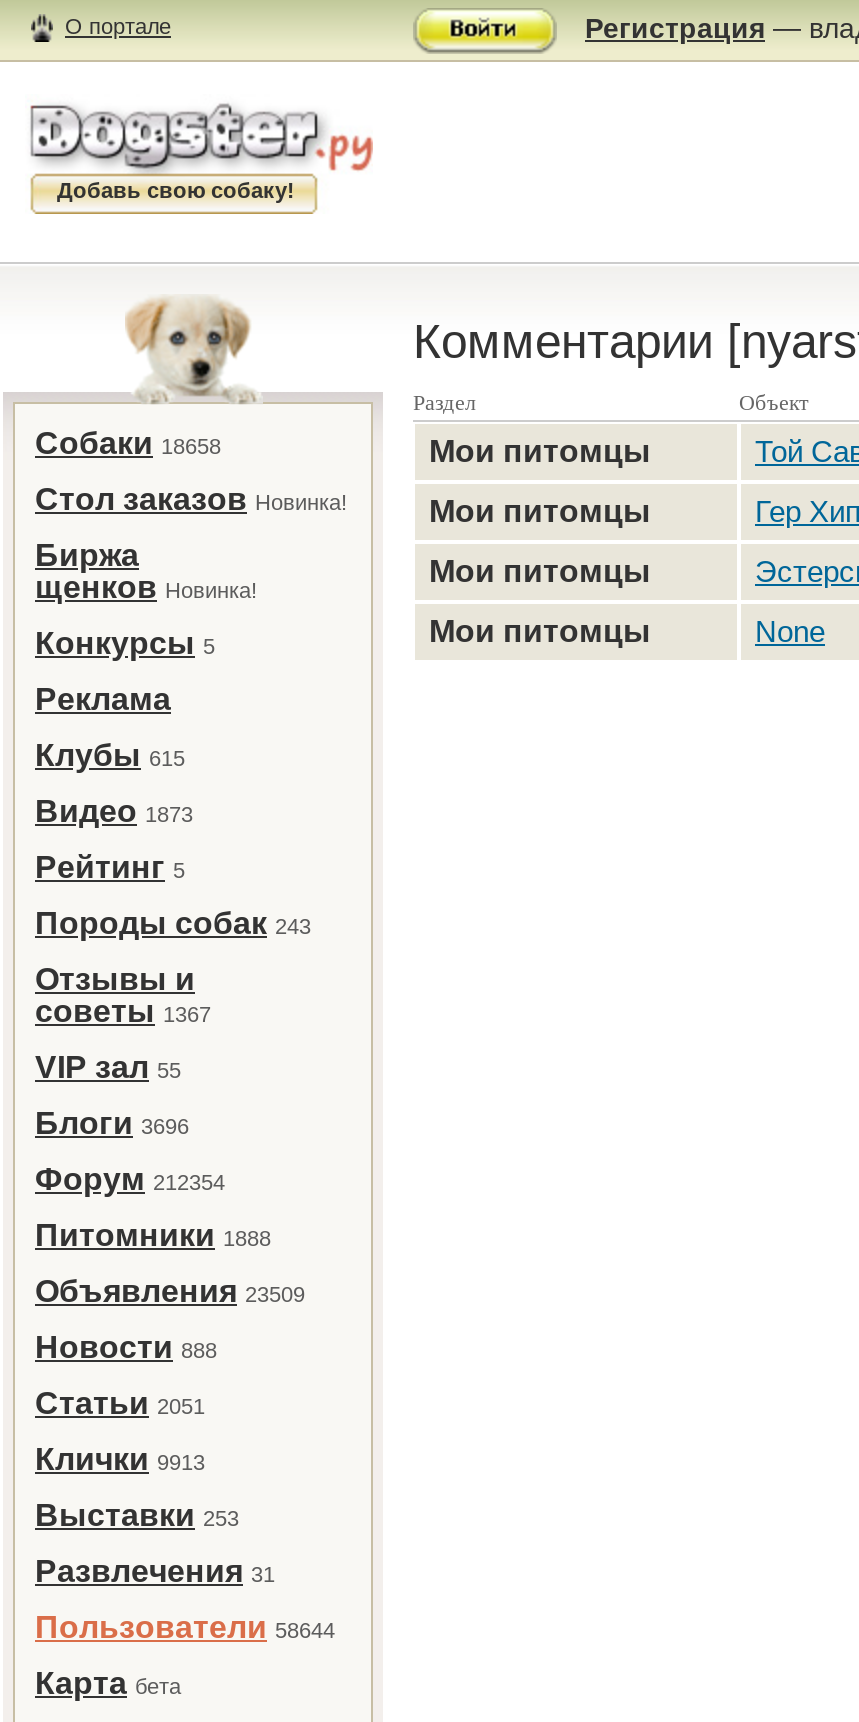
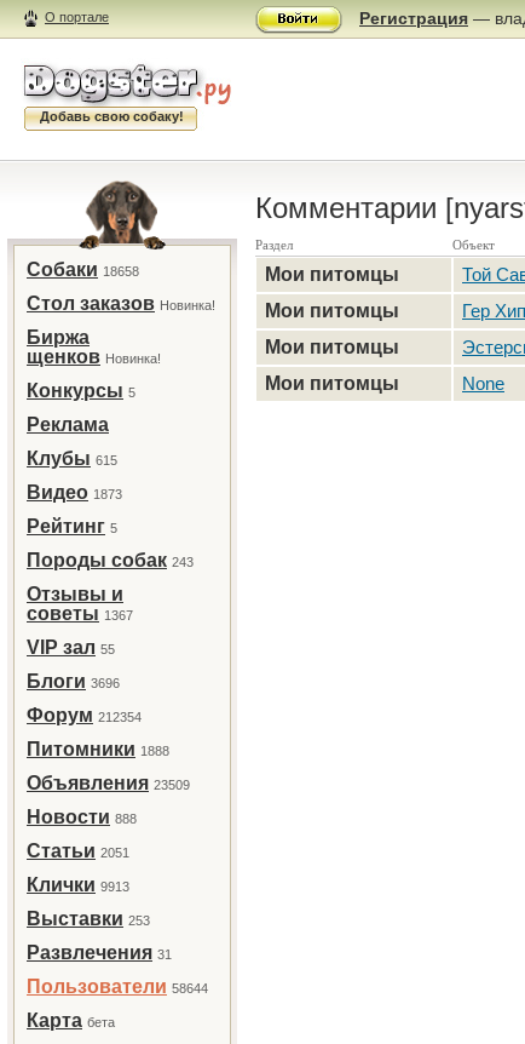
[123,296,263,410] [image] -> [79,180,167,251] [image]

